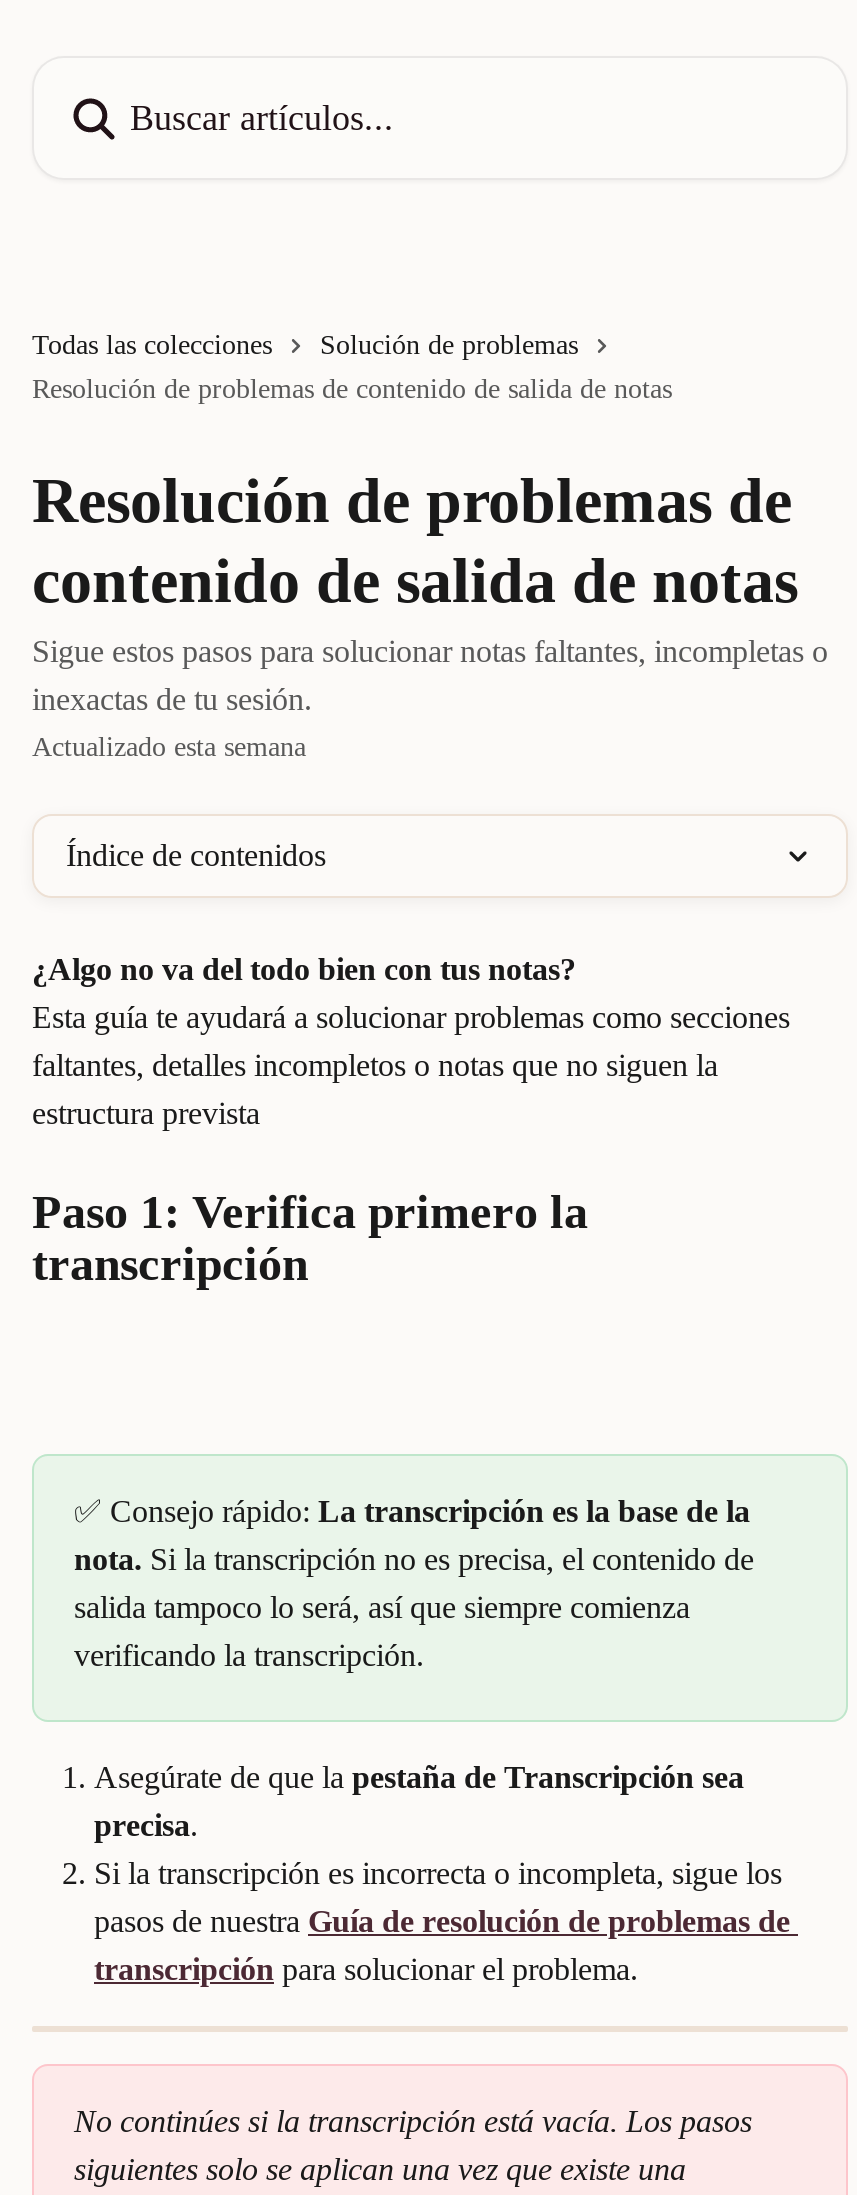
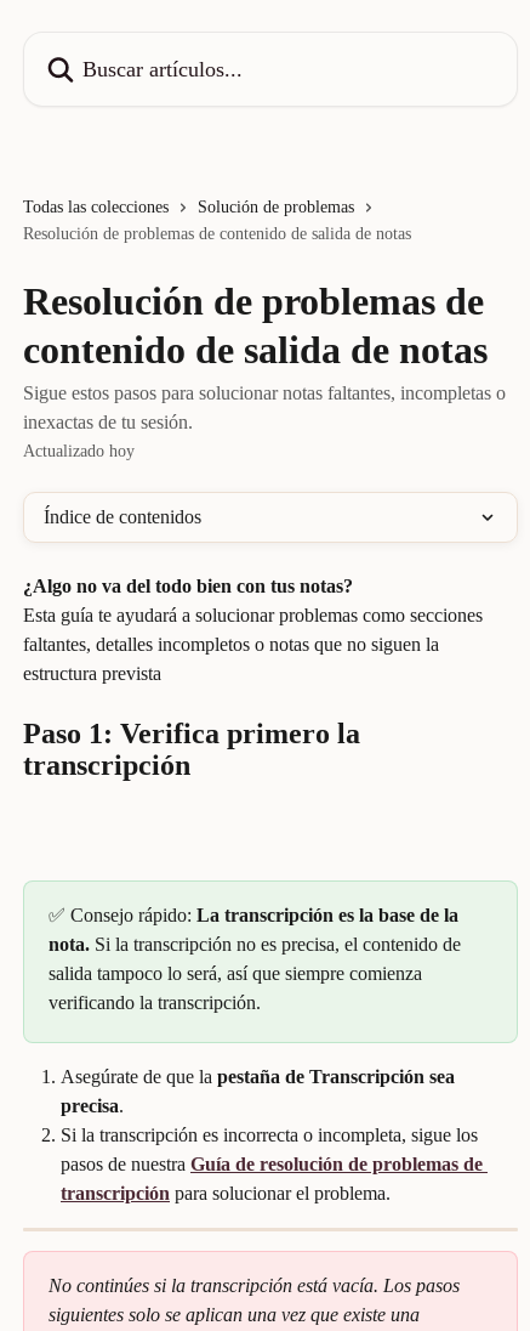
[32,732,306,762] Actualizado esta semana -> [23,442,135,460] Actualizado hoy

